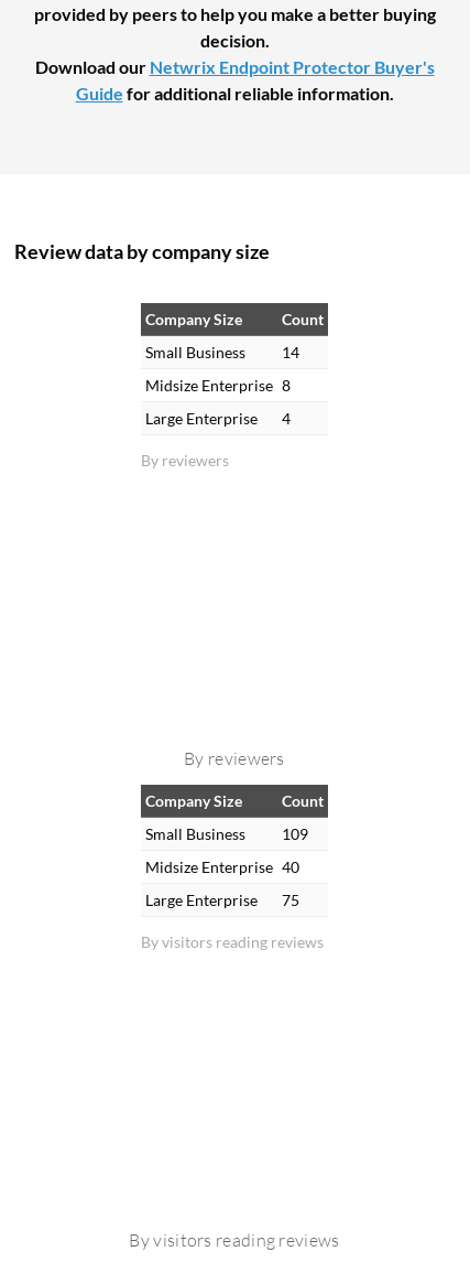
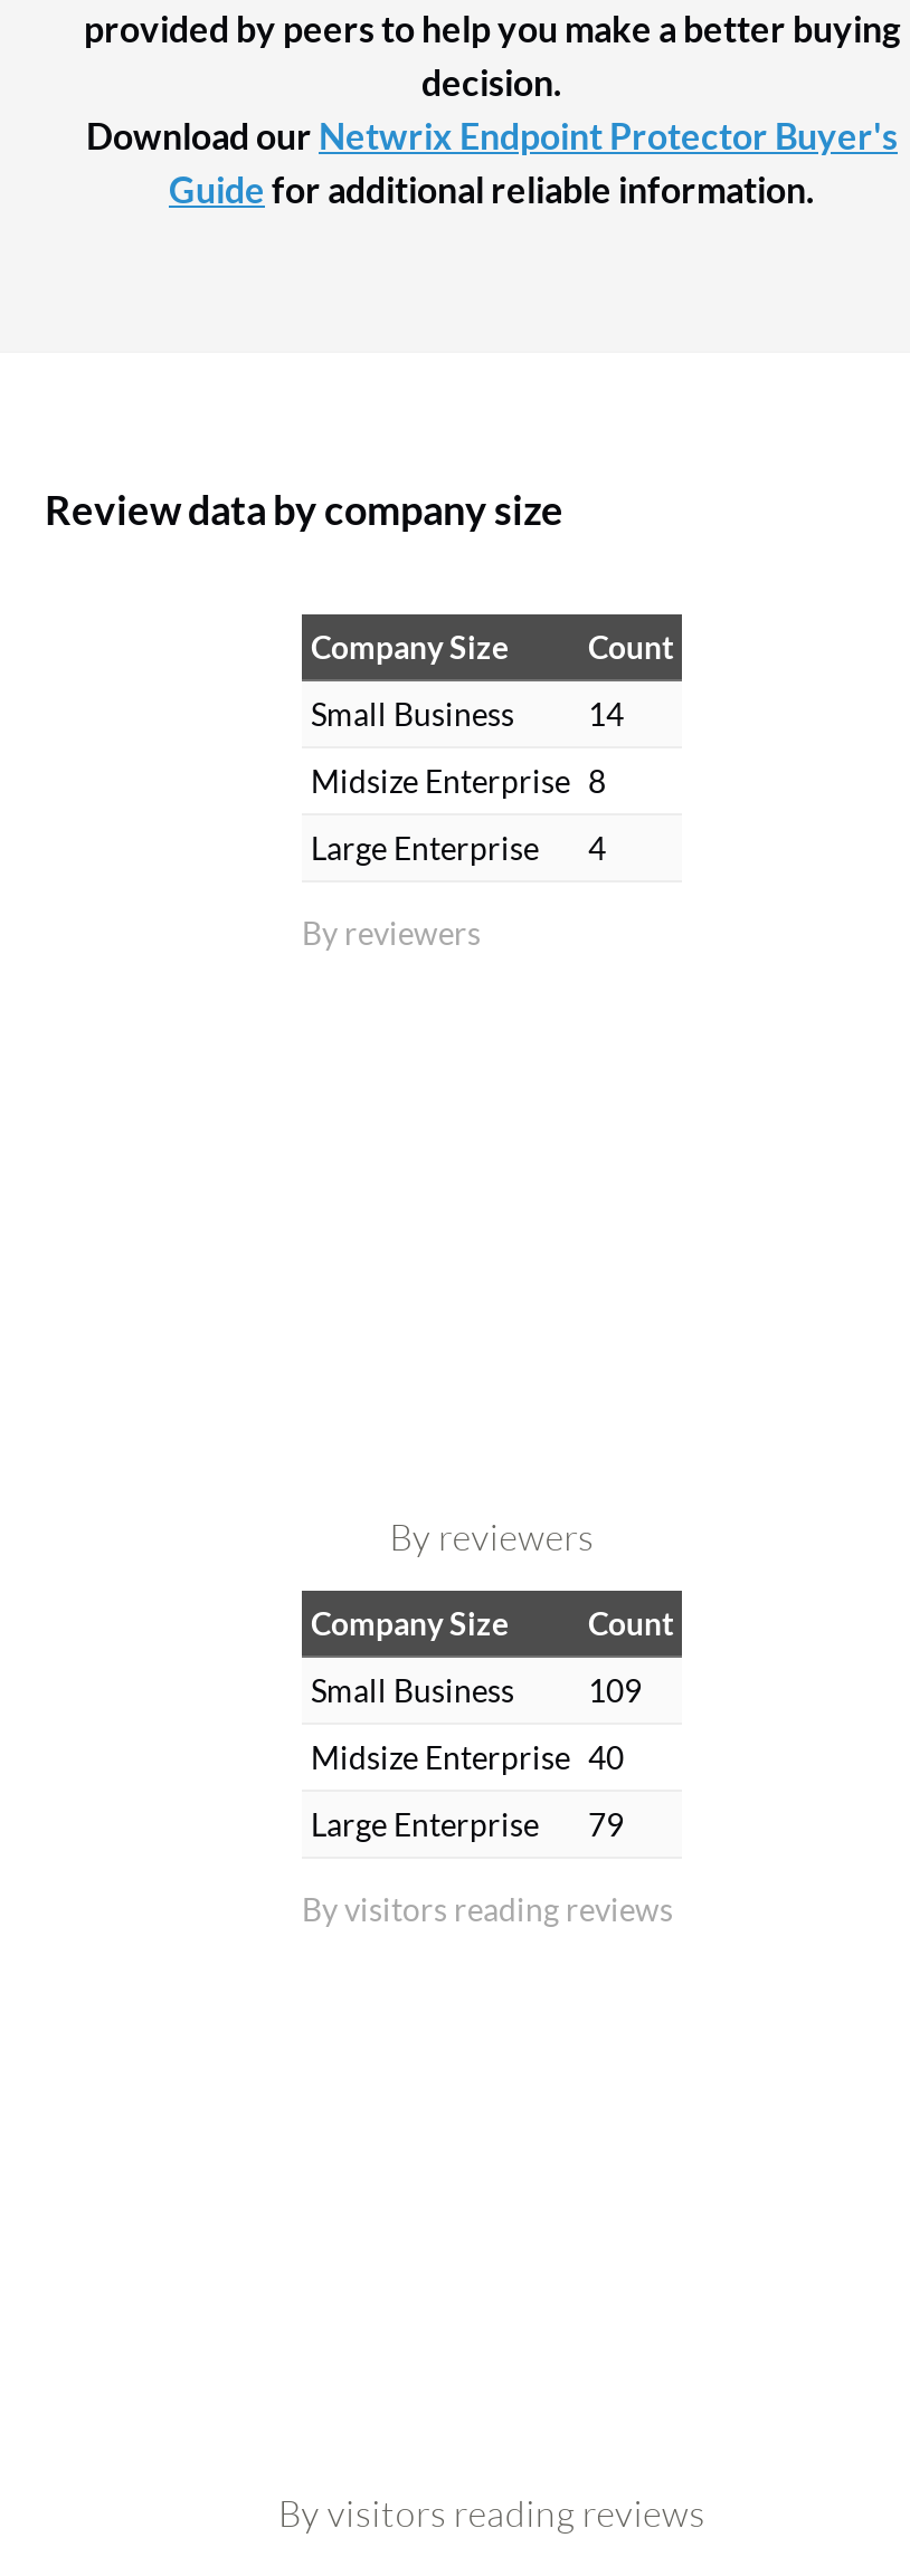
[145,891,299,910] Large Enterprise 75 -> [311,1806,624,1844] Large Enterprise 79

